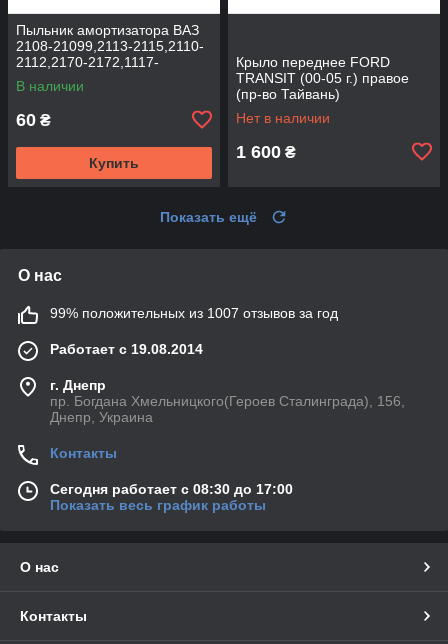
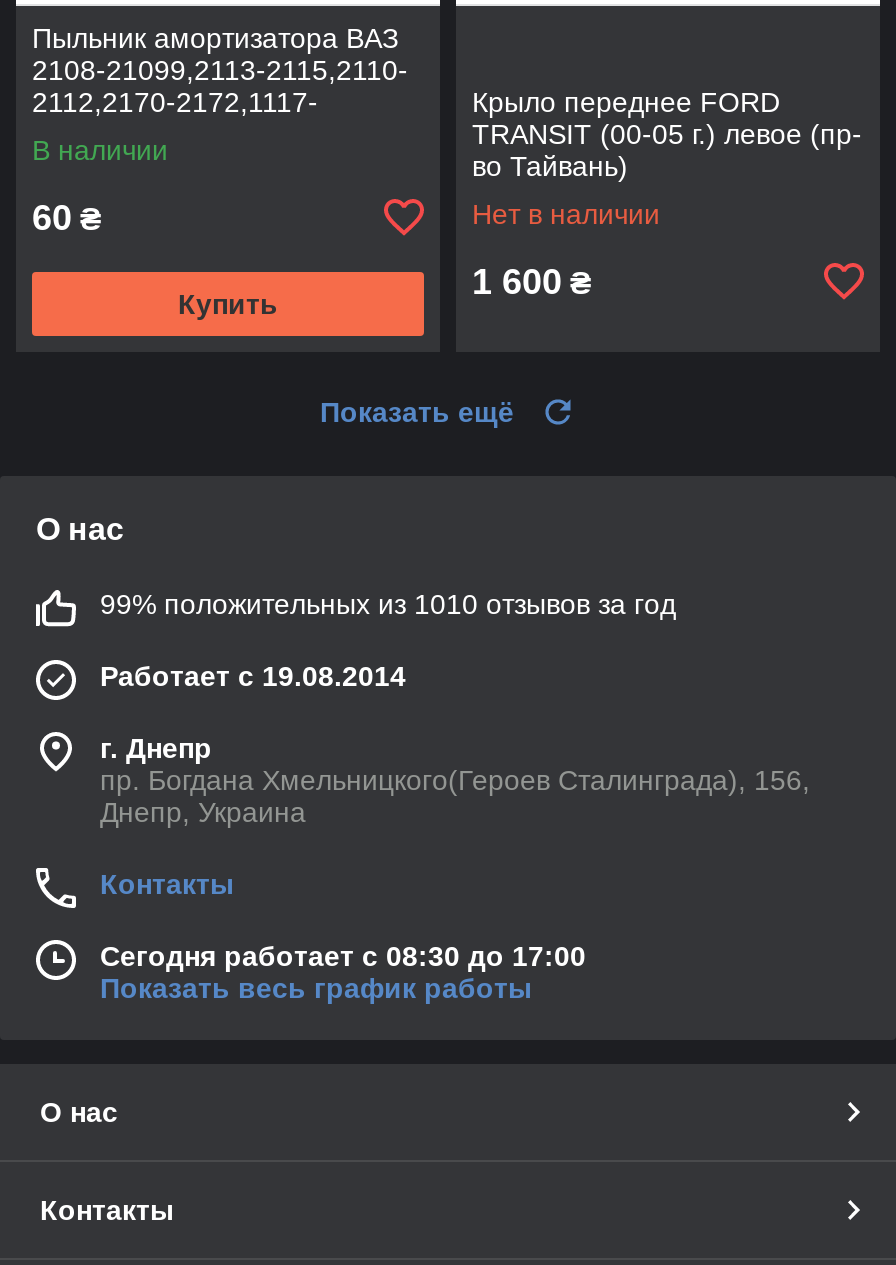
[236,70,409,102] TRANSIT (00-05 г.) правое | (пр-во Тайвань) -> [472,118,862,182] TRANSIT (00-05 г.) левое (пр- | во Тайвань)
[50,305,338,321] 99% положительных из 1007 отзывов за год -> [100,588,676,620] 99% положительных из 1010 отзывов за год

